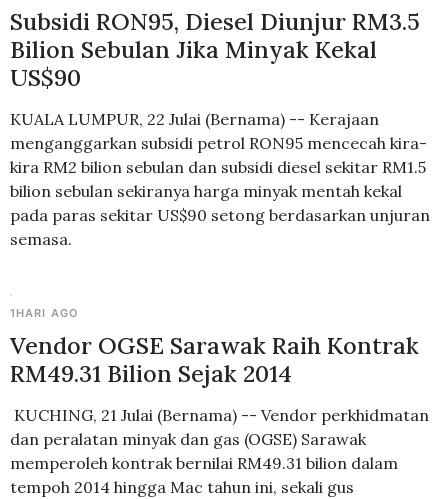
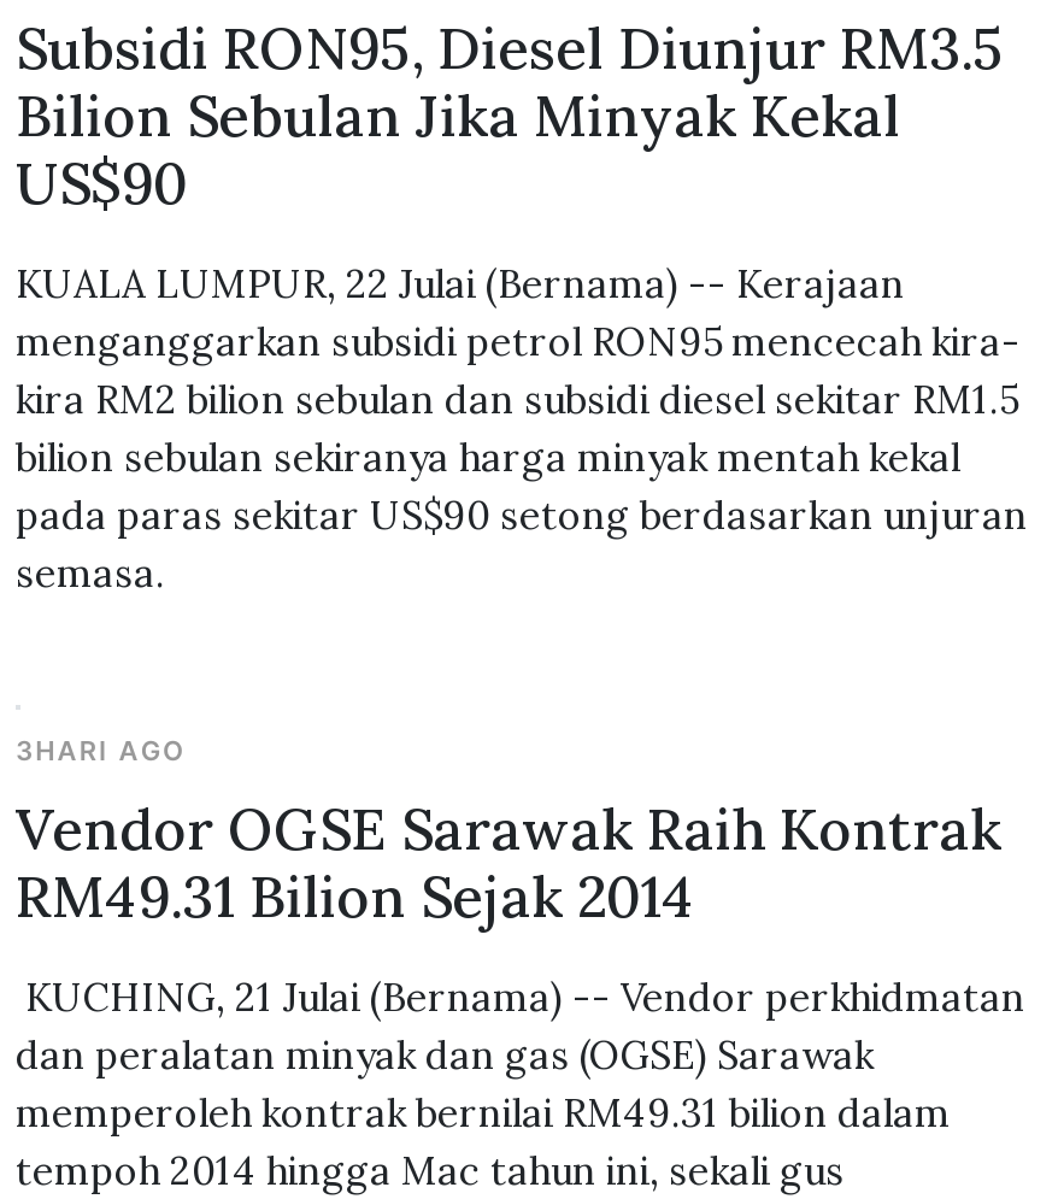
[10,306,79,320] 1HARI AGO -> [16,734,187,768] 3HARI AGO

